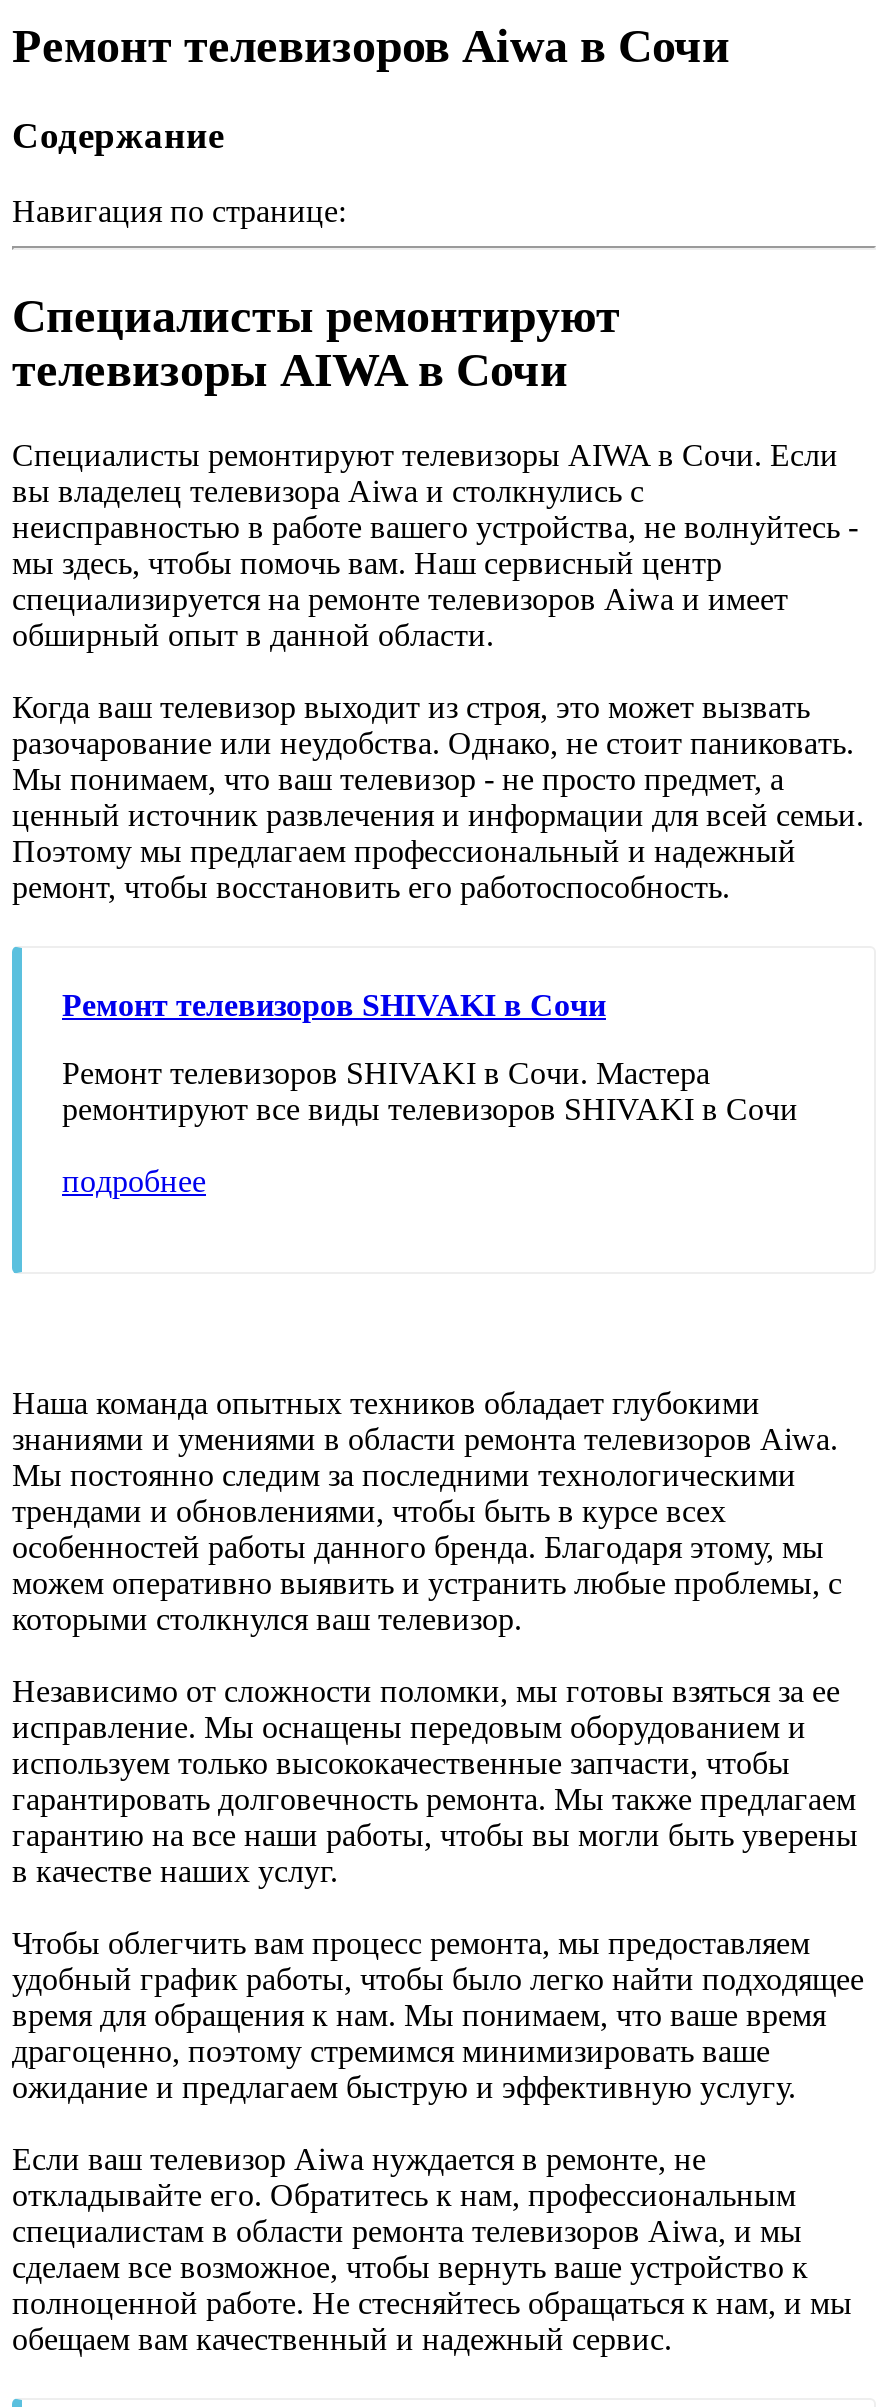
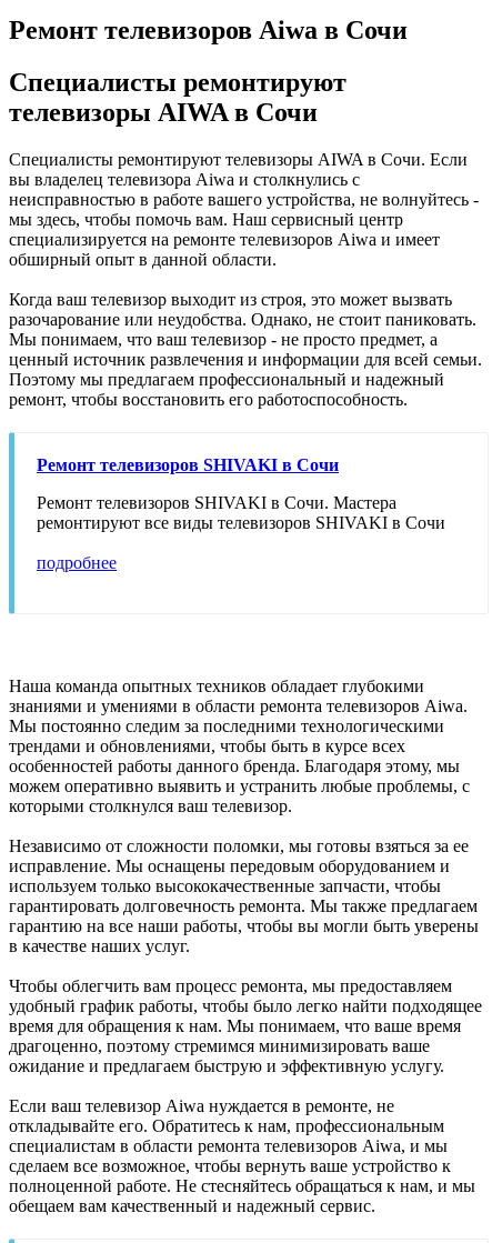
[12,113,346,229] Содержание | Навигация по странице: -> none

